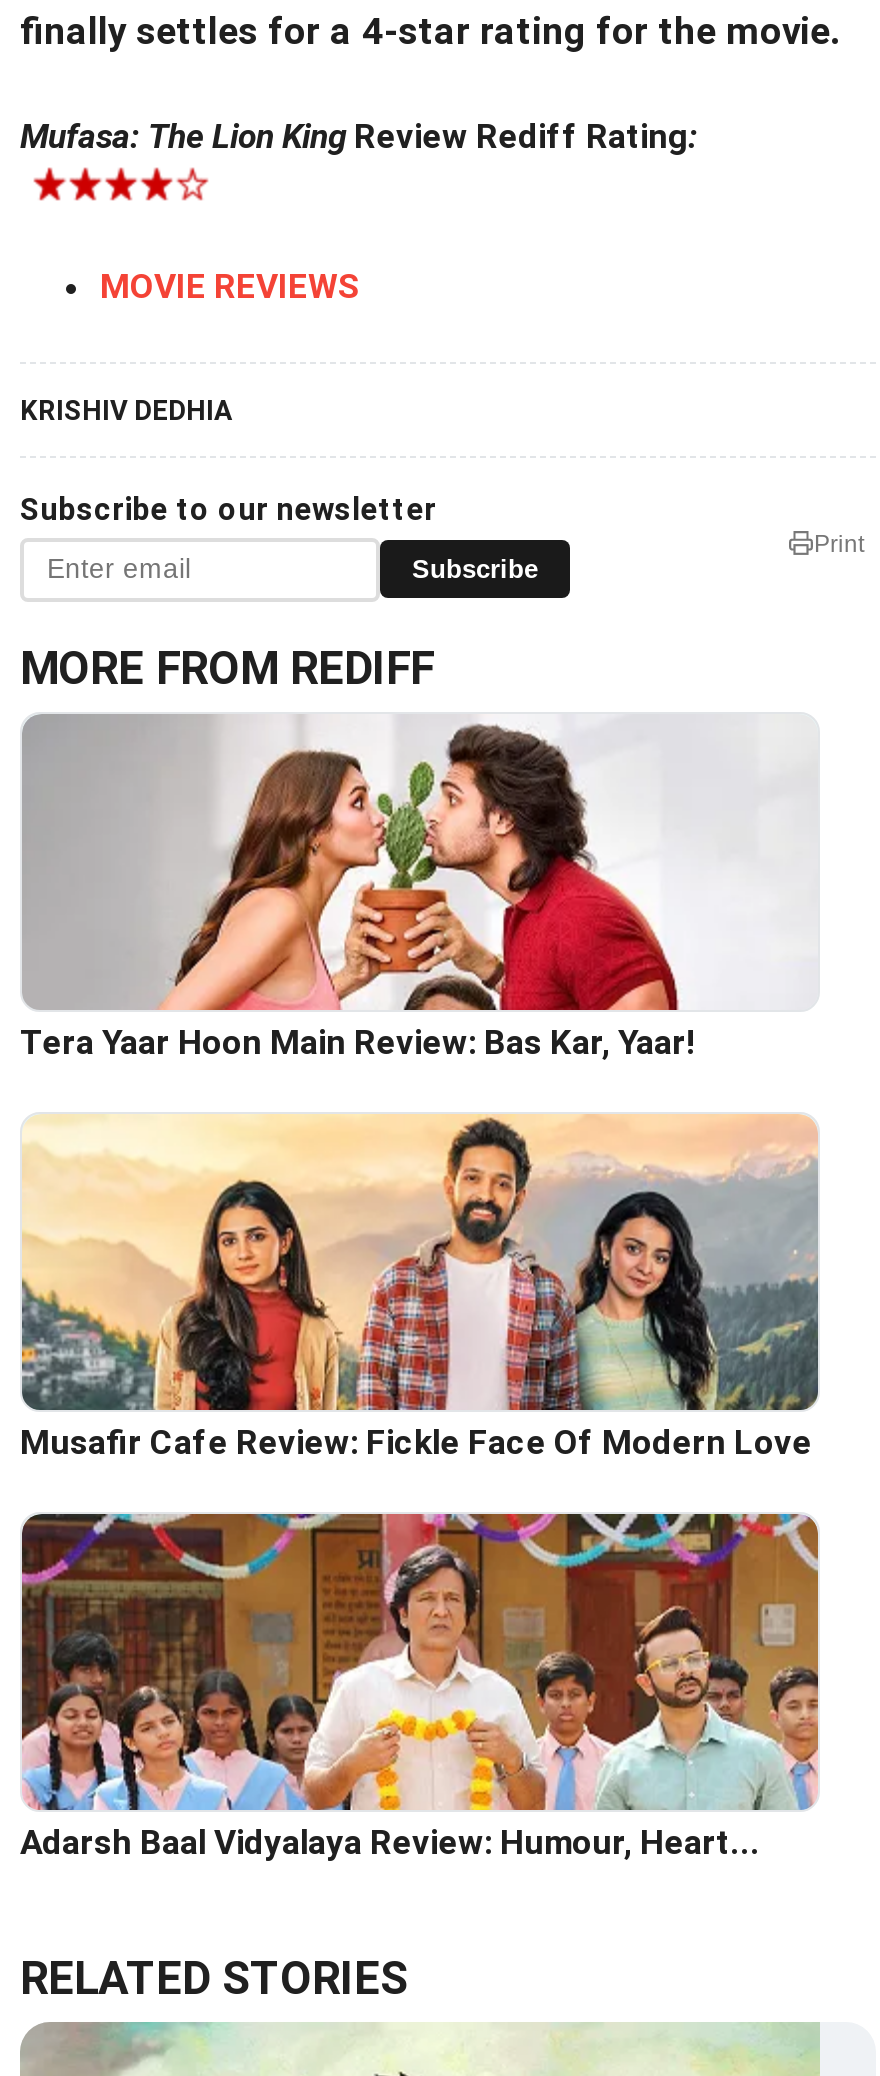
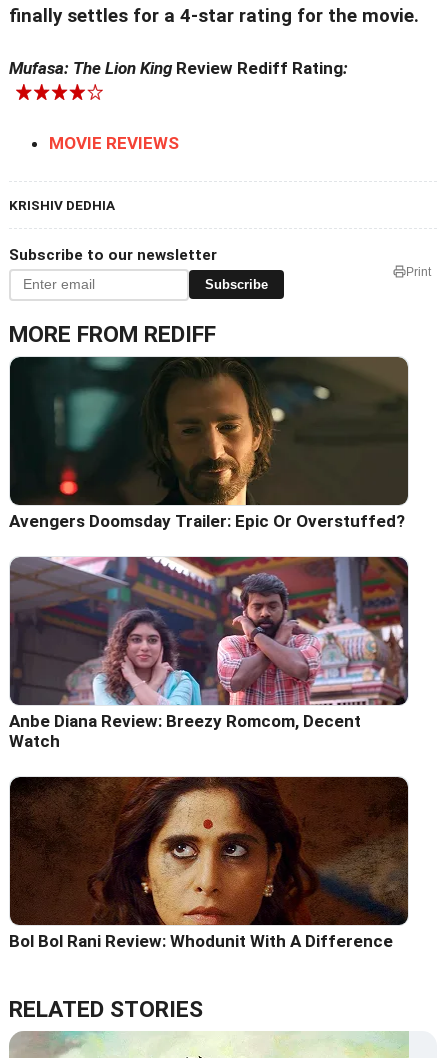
[20,714,818,1062] [image] | Tera Yaar Hoon Main Review: Bas Kar, Yaar! -> [9,356,409,531] [image] | Avengers Doomsday Trailer: Epic Or Overstuffed?
[20,1114,818,1462] [image] | Musafir Cafe Review: Fickle Face Of Modern Love -> [9,556,409,751] [image] | Anbe Diana Review: Breezy Romcom, Decent | Watch
[20,1512,820,1862] [image] | Adarsh Baal Vidyalaya Review: Humour, Heart... -> [9,776,409,951] [image] | Bol Bol Rani Review: Whodunit With A Difference

